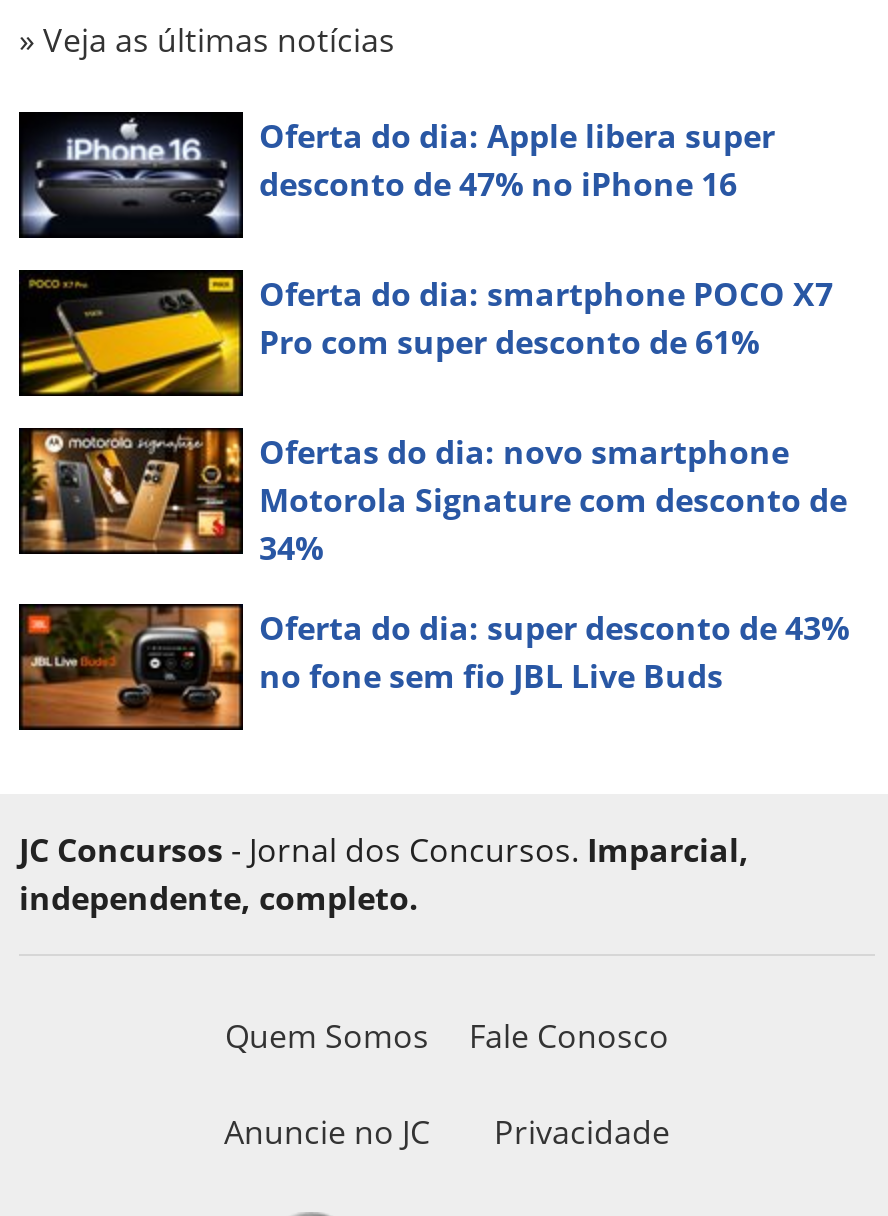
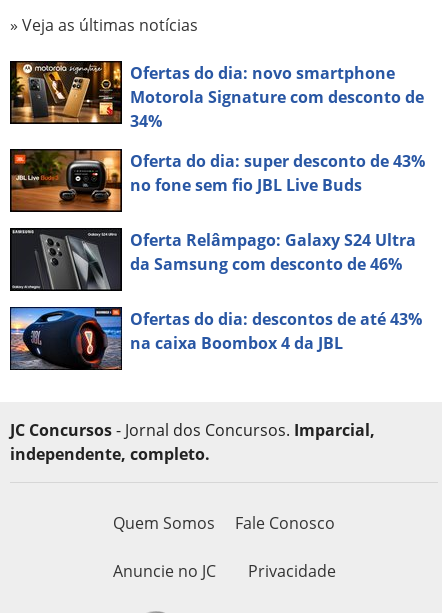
[19,112,833,364] [image] | Oferta do dia: Apple libera super | desconto de 47% no iPhone 16 | Oferta do dia: smartphone POCO X7 | Pro com super desconto de 61% -> none
[17,268,243,398] [image] -> none
moved [17,426,849,698] -> [9,60,425,196]: [image] | Ofertas do dia: novo smartphone | Motorola Signature com desconto de | 34% | Oferta do dia: super desconto de 43% | no fone sem fio JBL Live Buds
none -> [9,227,422,354] [image] | Oferta Relâmpago: Galaxy S24 Ultra | da Samsung com desconto de 46% | Ofertas do dia: descontos de até 43% | na caixa Boombox 4 da JBL
none -> [10,307,121,370] [image]

